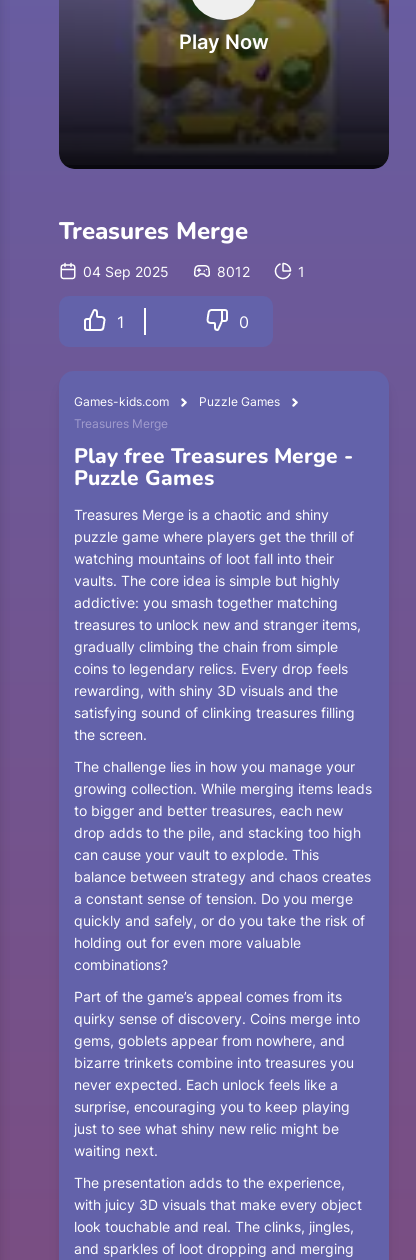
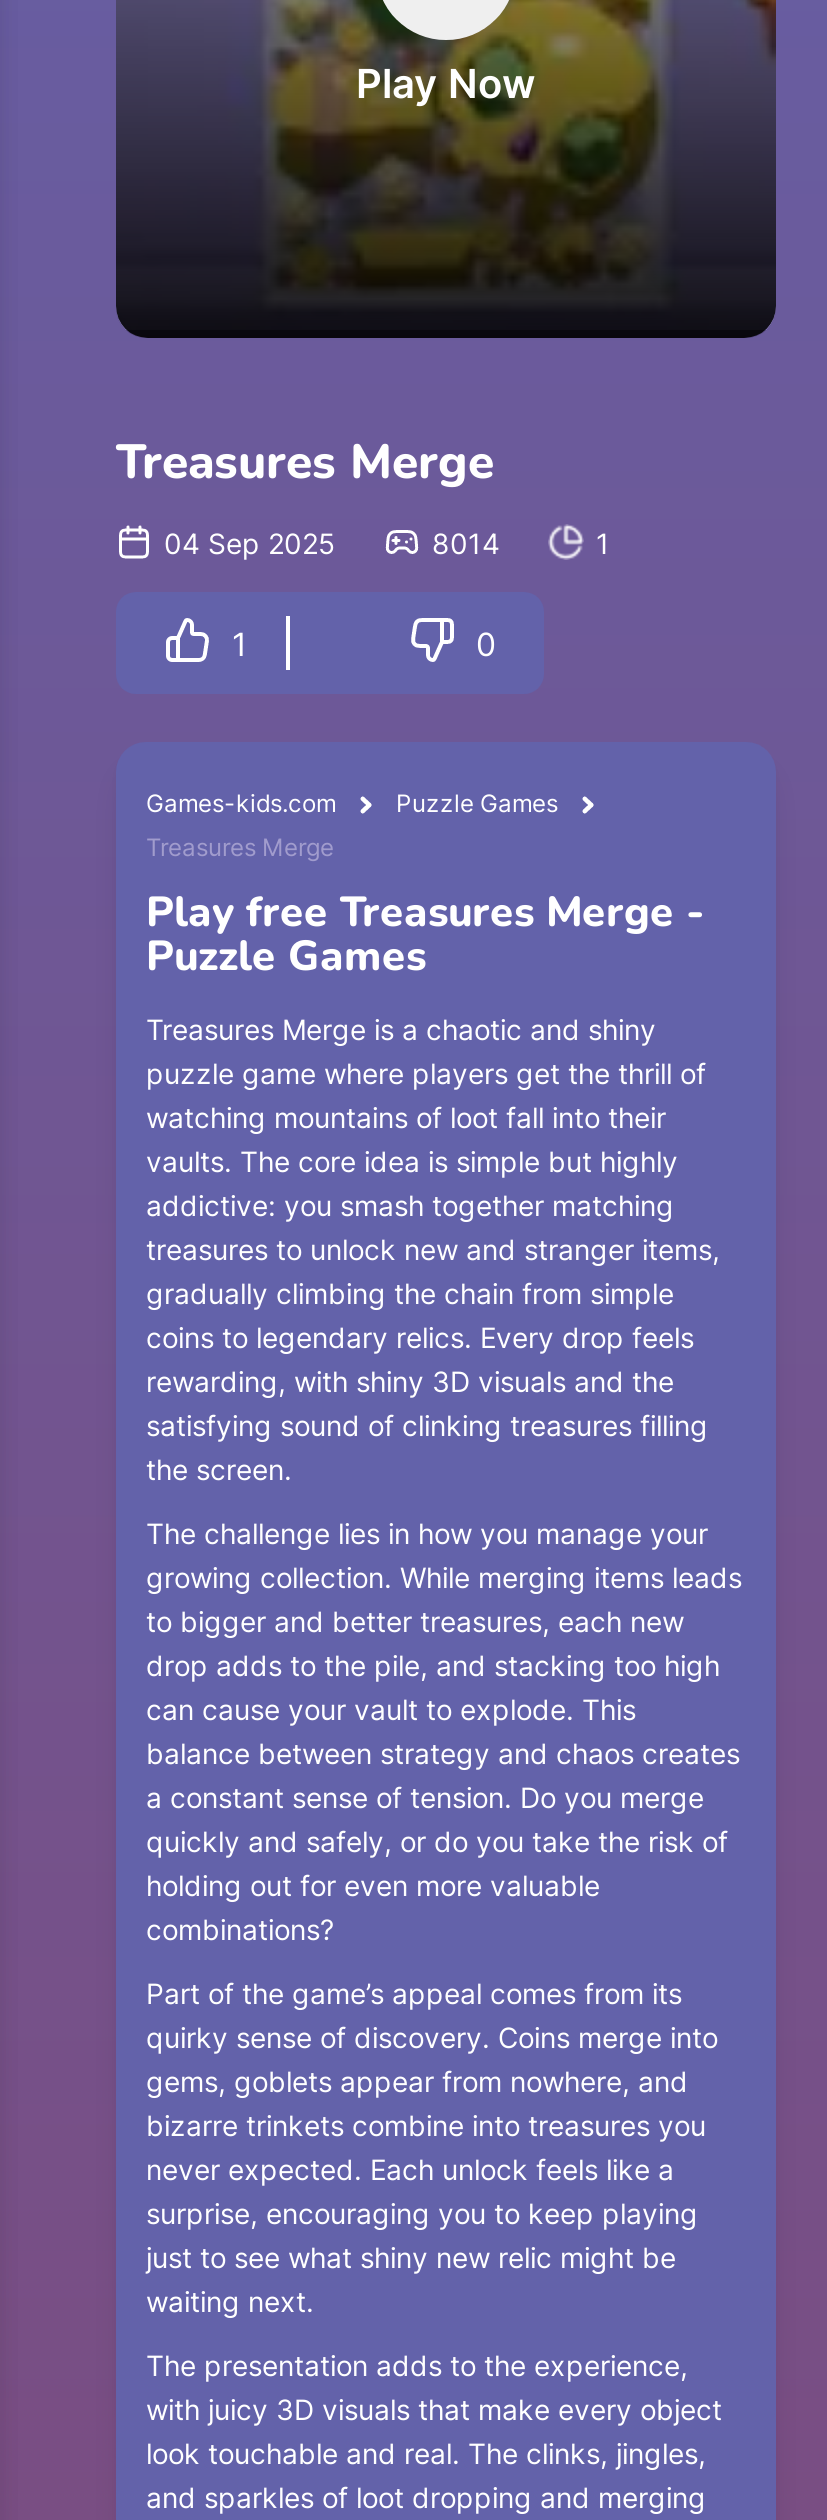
[217,262,250,279] 8012 -> [432,525,500,559] 8014

